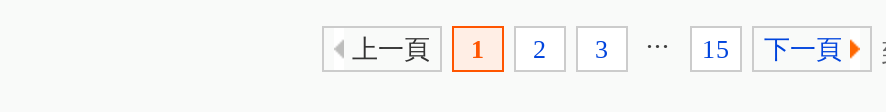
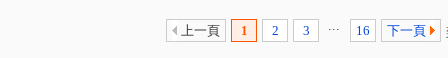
[702,34,730,64] 15 -> [356,23,370,38] 16

